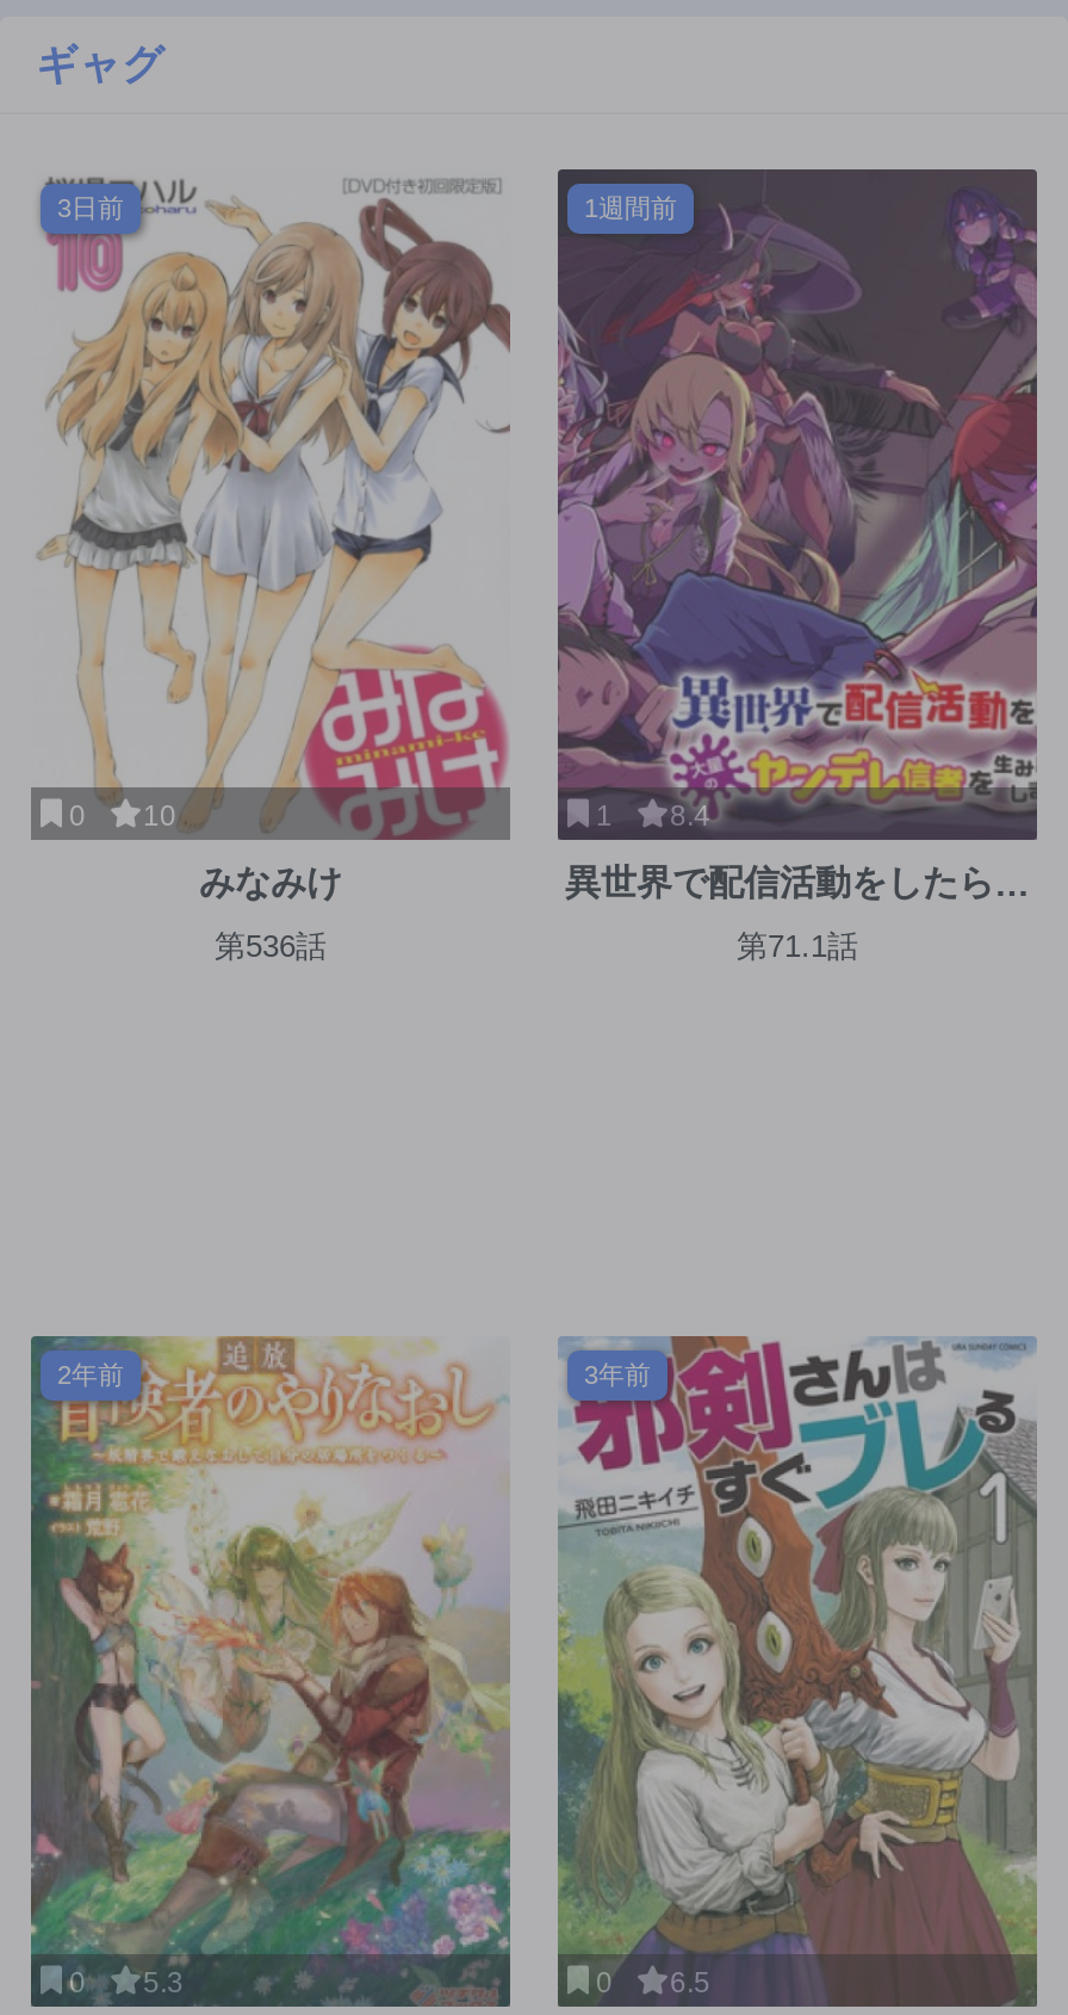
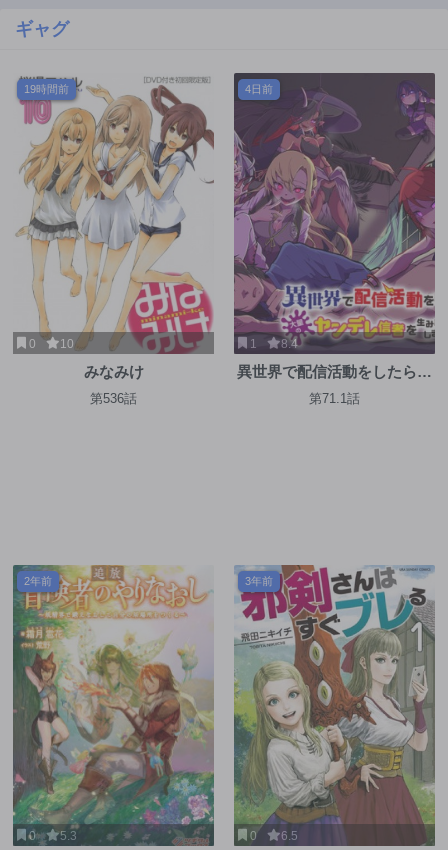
[57,193,124,222] 3日前 -> [24,83,69,95] 19時間前
[584,193,677,222] 1週間前 -> [245,83,273,95] 4日前

